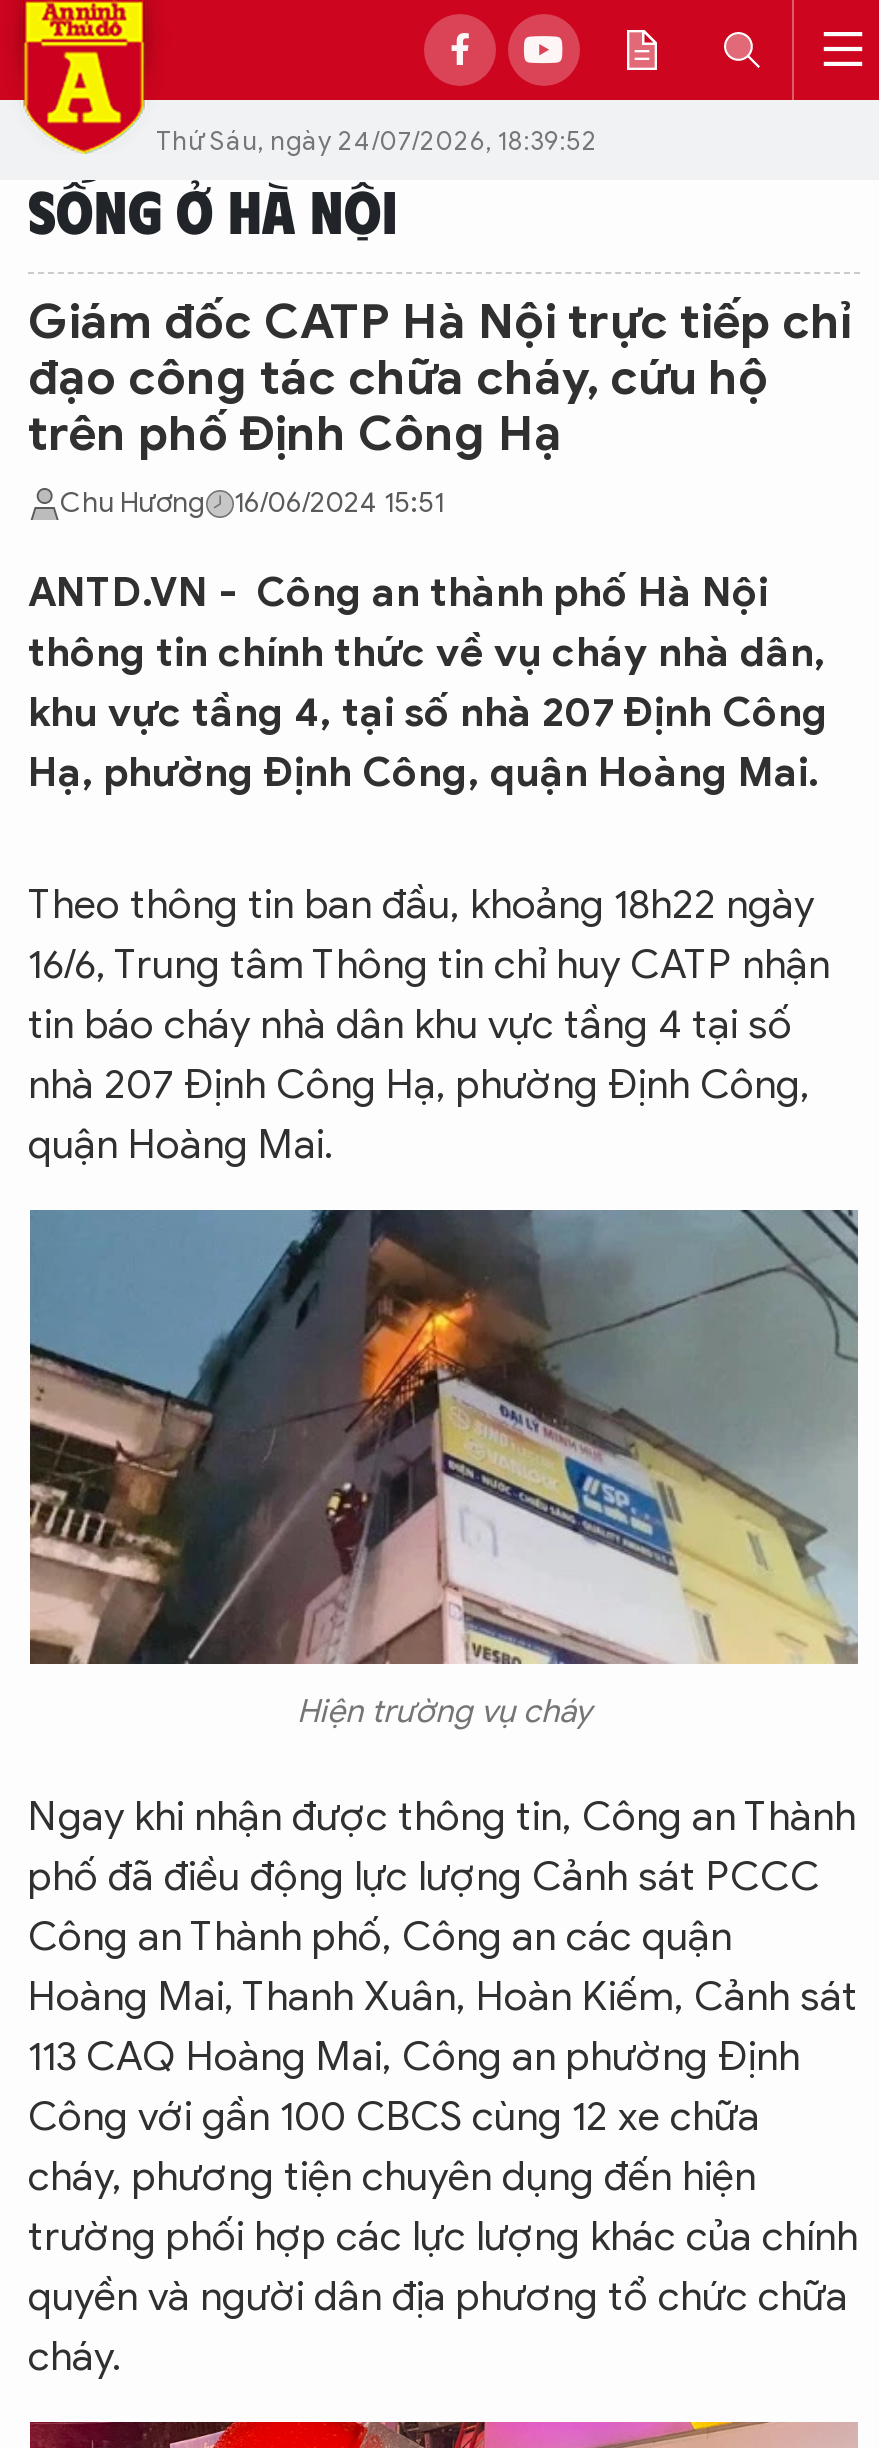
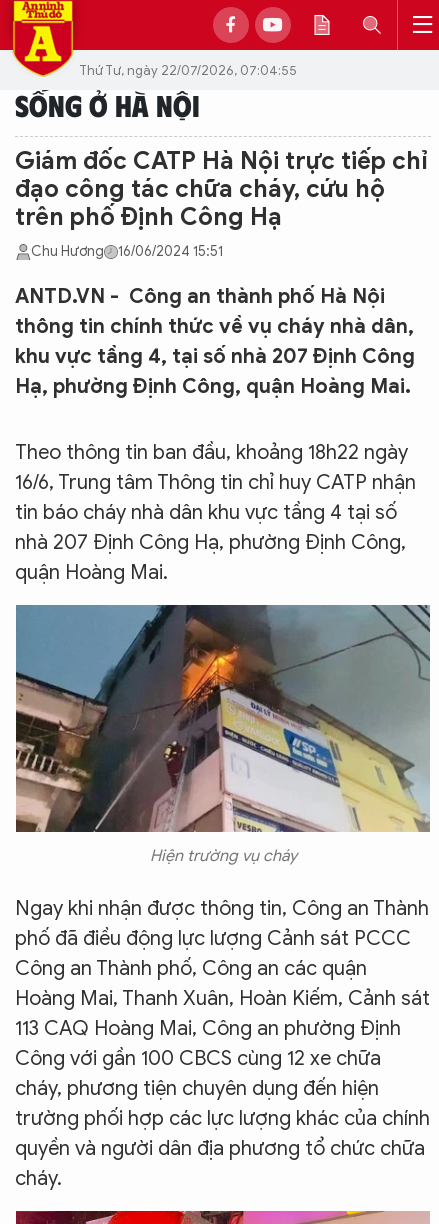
[156,123,598,157] Thứ Sáu, ngày 24/07/2026, 18:39:52 -> [79,61,297,78] Thứ Tư, ngày 22/07/2026, 07:04:55

